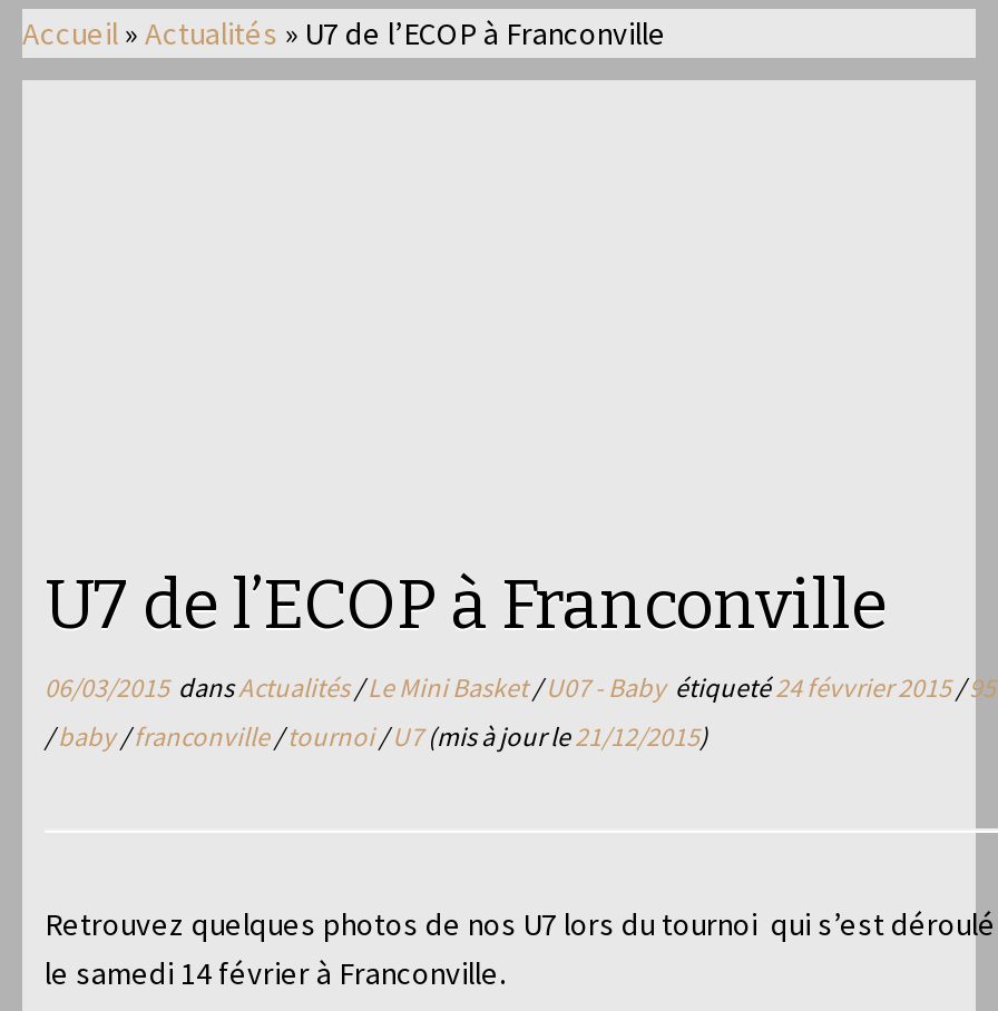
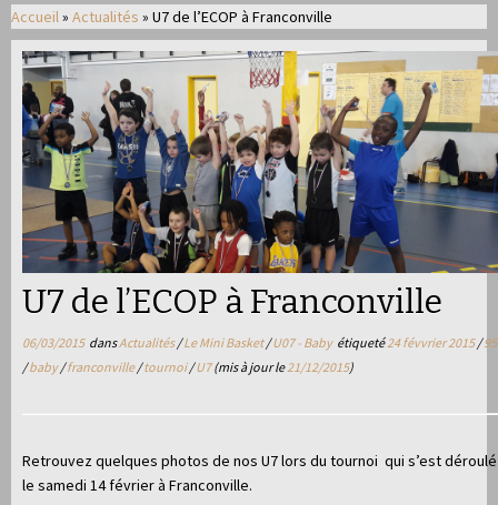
none -> [21,50,495,274] [image]

